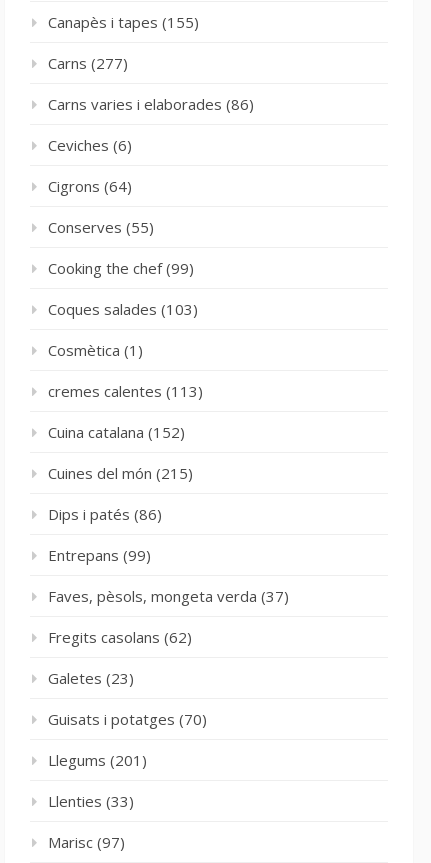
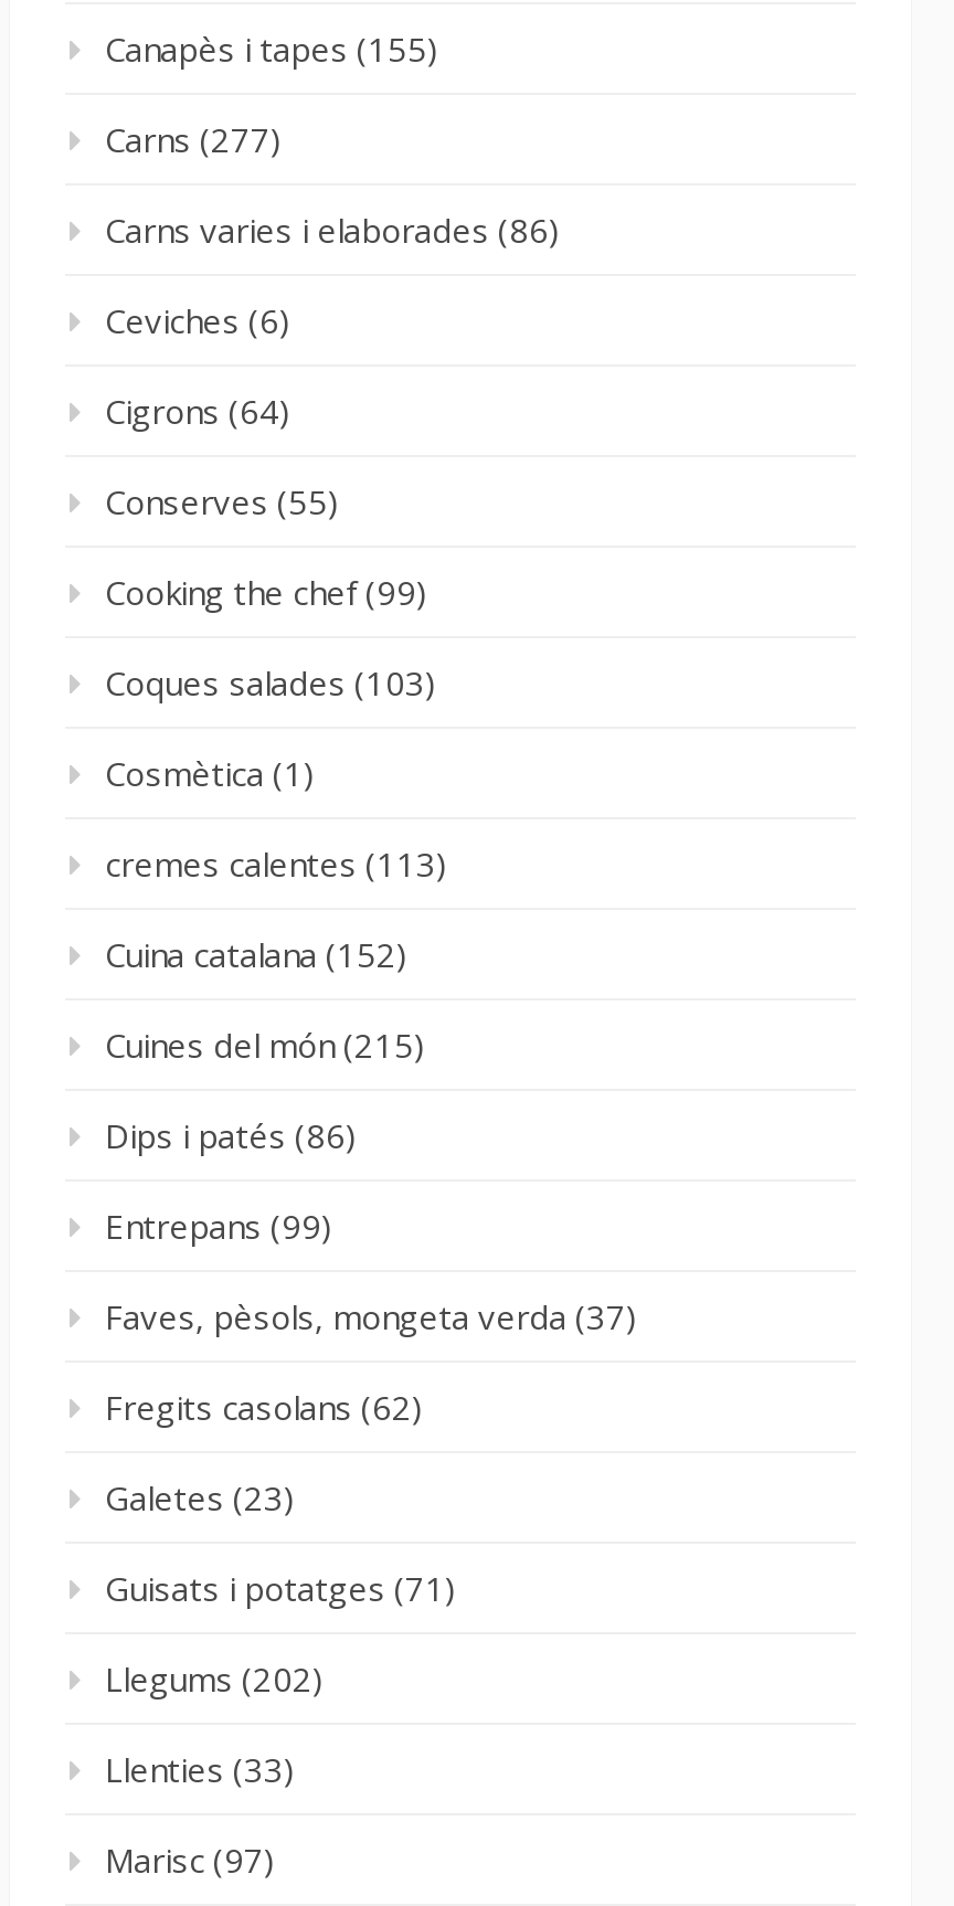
[48,709,207,729] Guisats i potatges (70) -> [105,1566,456,1610] Guisats i potatges (71)
[48,750,147,770] Llegums (201) -> [105,1656,324,1701] Llegums (202)

